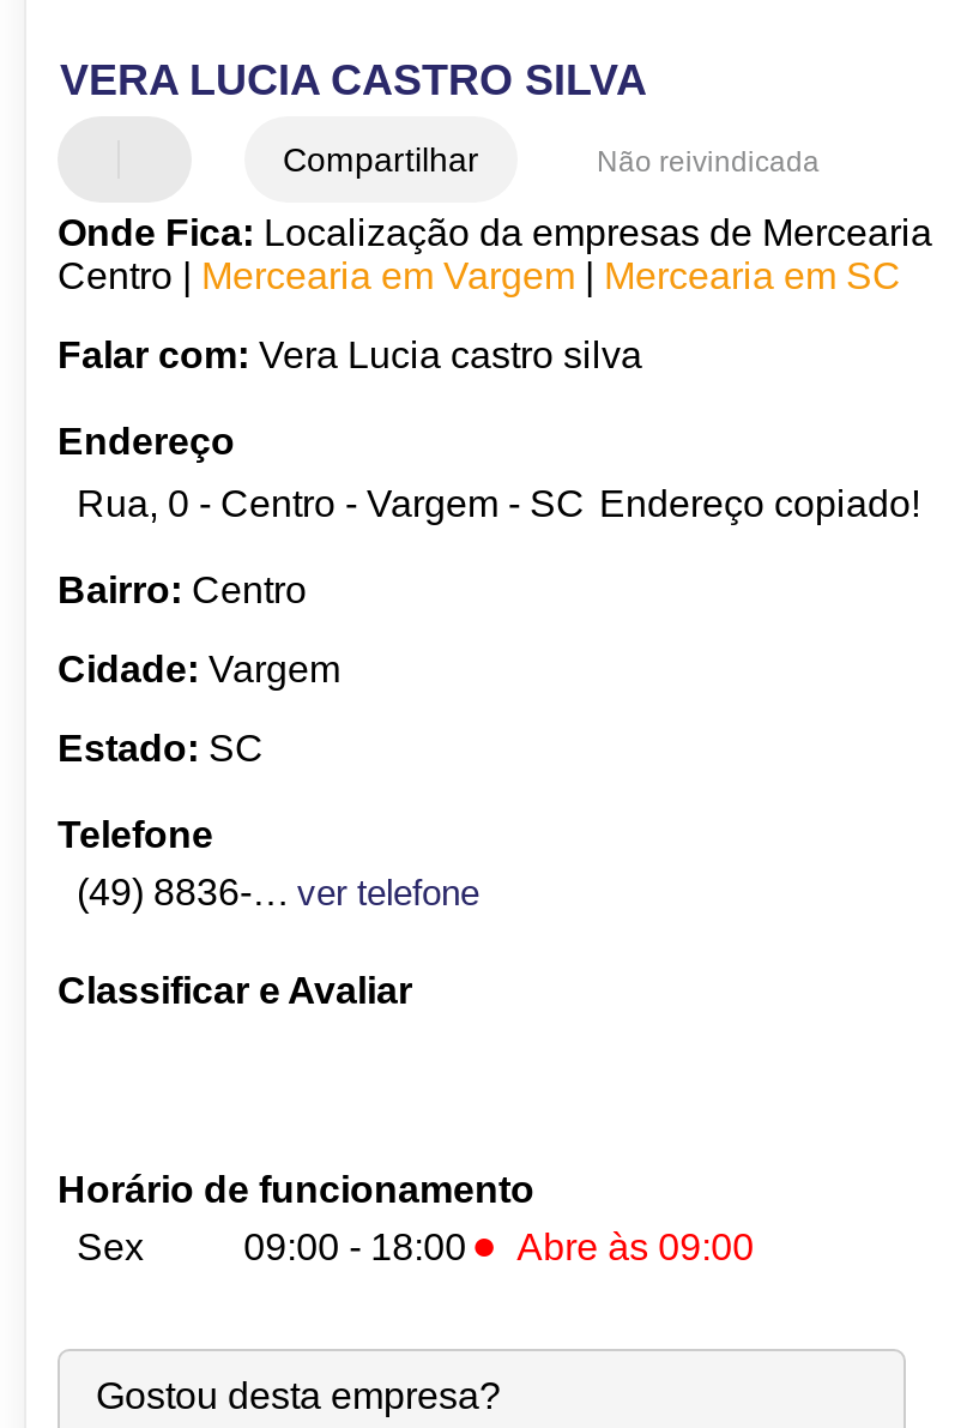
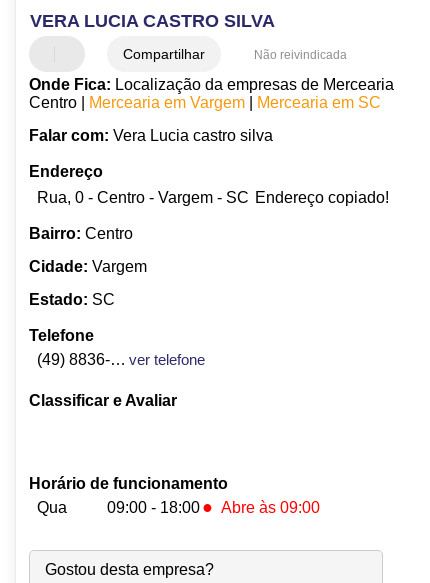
[58,1228,144,1268] Sex -> [29,499,67,516] Qua

